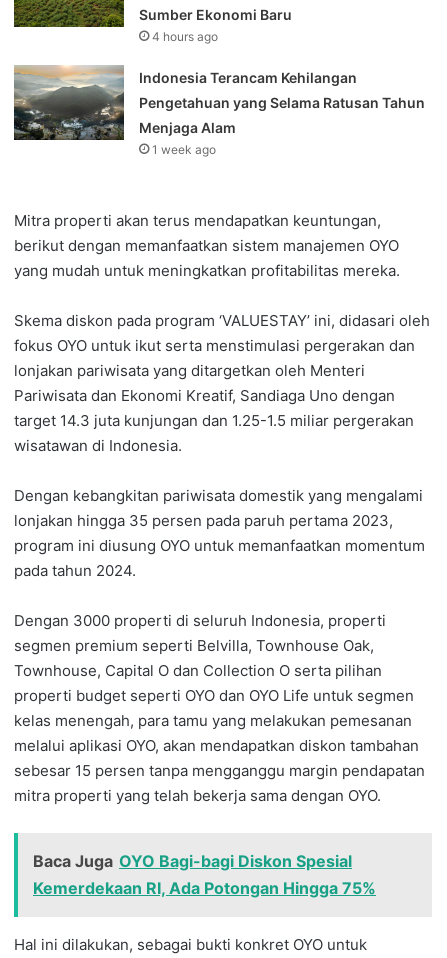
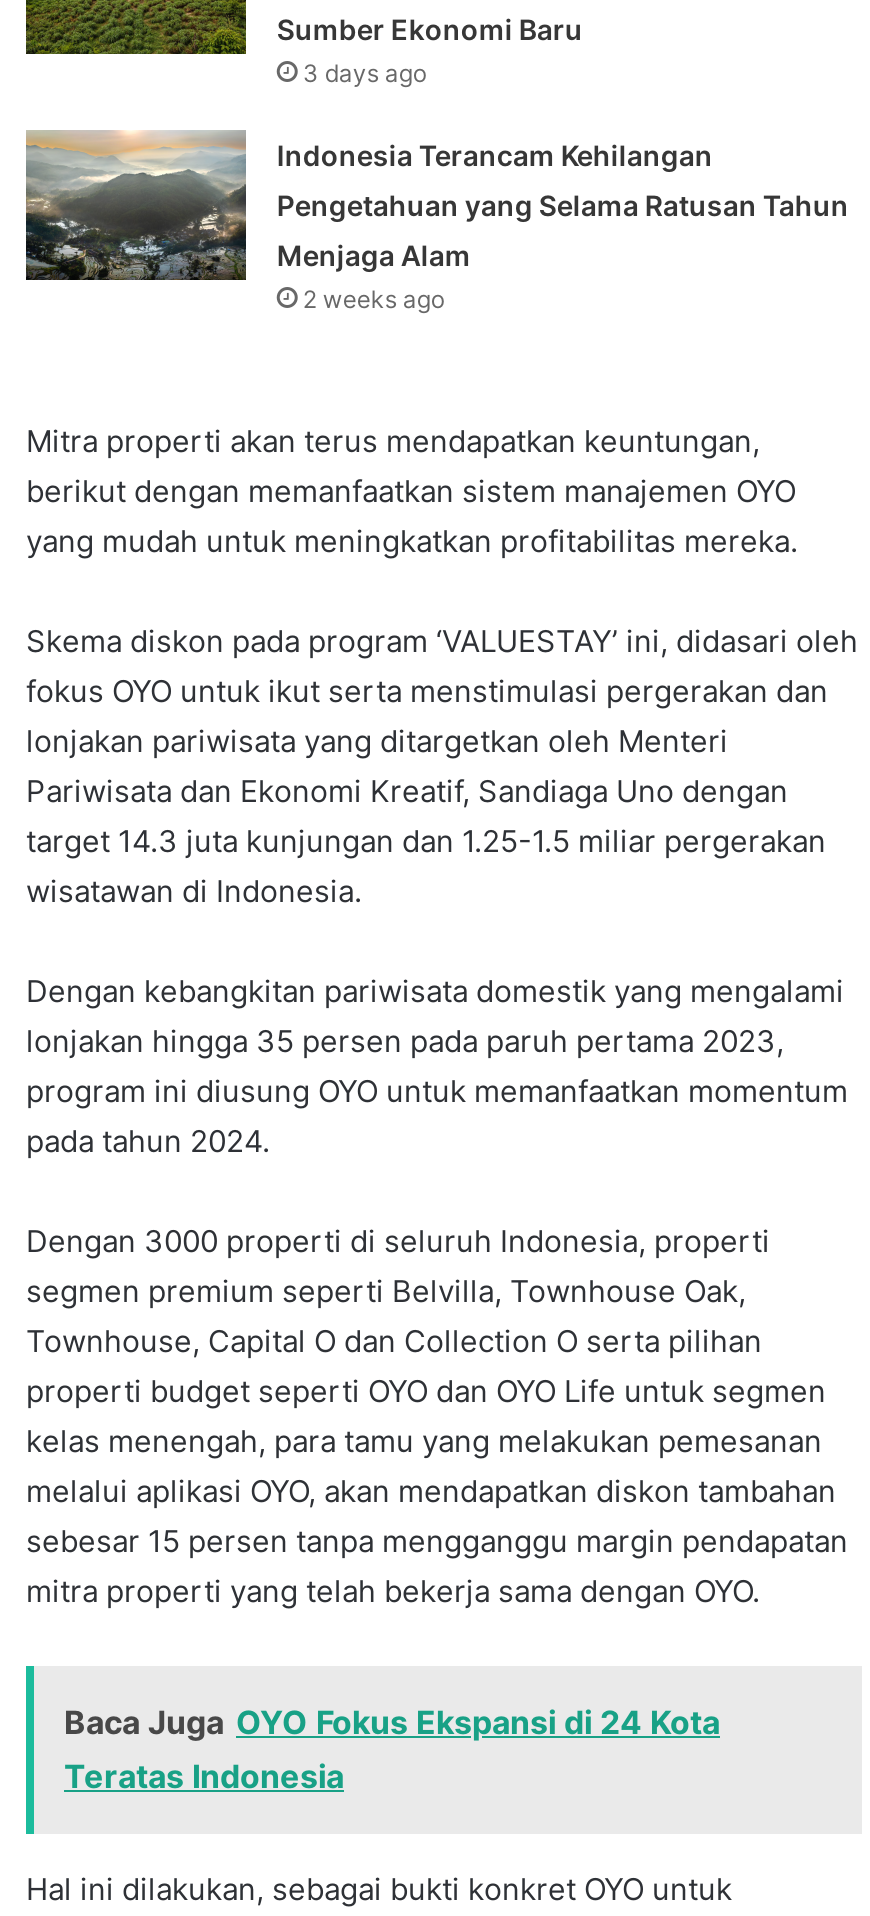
[152,29,218,44] 4 hours ago -> [303,58,427,88] 3 days ago
[152,142,216,157] 1 week ago -> [303,284,445,314] 2 weeks ago
[33,851,376,898] Baca Juga OYO Bagi-bagi Diskon Spesial | Kemerdekaan RI, Ada Potongan Hingga 75% -> [64,1702,720,1796] Baca Juga OYO Fokus Ekspansi di 24 Kota | Teratas Indonesia

